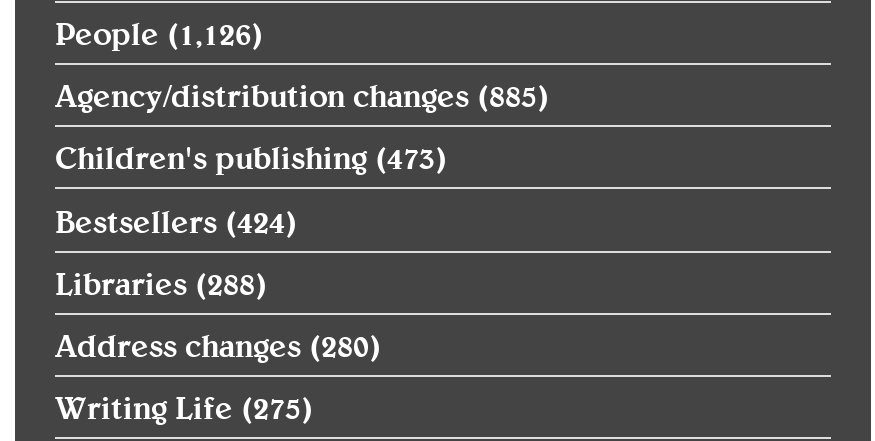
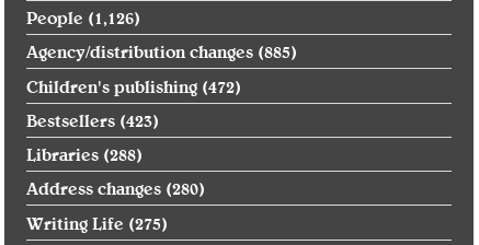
[55,147,447,179] Children's publishing (473) -> [26,81,241,98] Children's publishing (472)
[55,210,297,242] Bestsellers (424) -> [26,115,159,132] Bestsellers (423)

